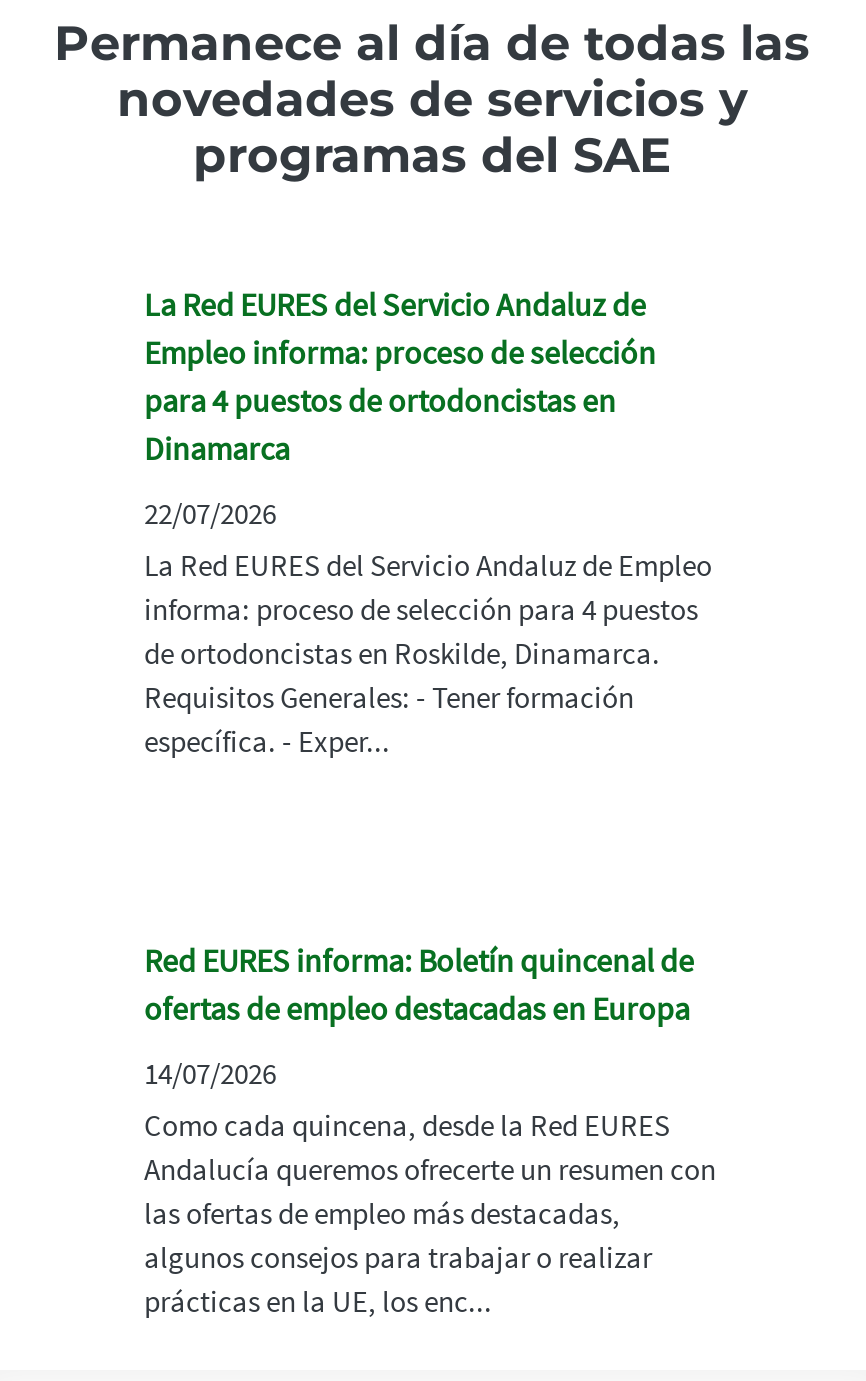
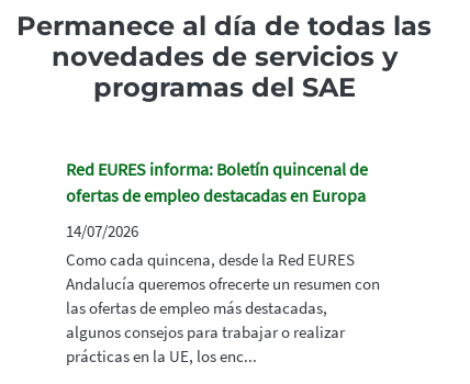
[144,283,712,759] La Red EURES del Servicio Andaluz de | Empleo informa: proceso de selección | para 4 puestos de ortodoncistas en | Dinamarca | 22/07/2026 | La Red EURES del Servicio Andaluz de Empleo | informa: proceso de selección para 4 puestos | de ortodoncistas en Roskilde, Dinamarca. | Requisitos Generales: - Tener formación | específica. - Exper... -> none

